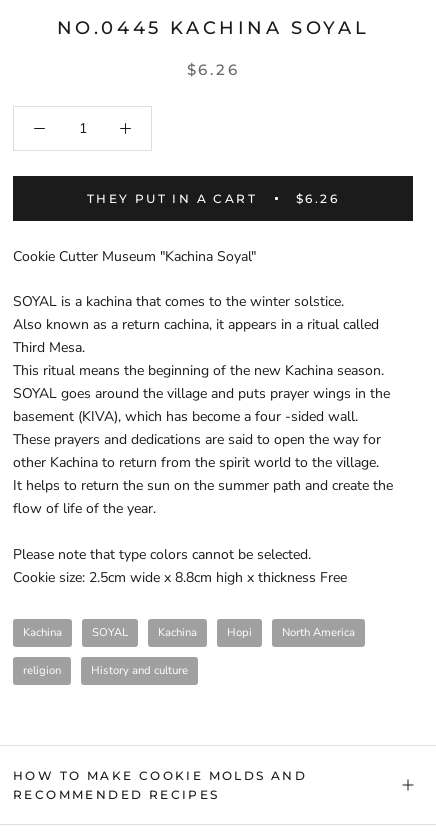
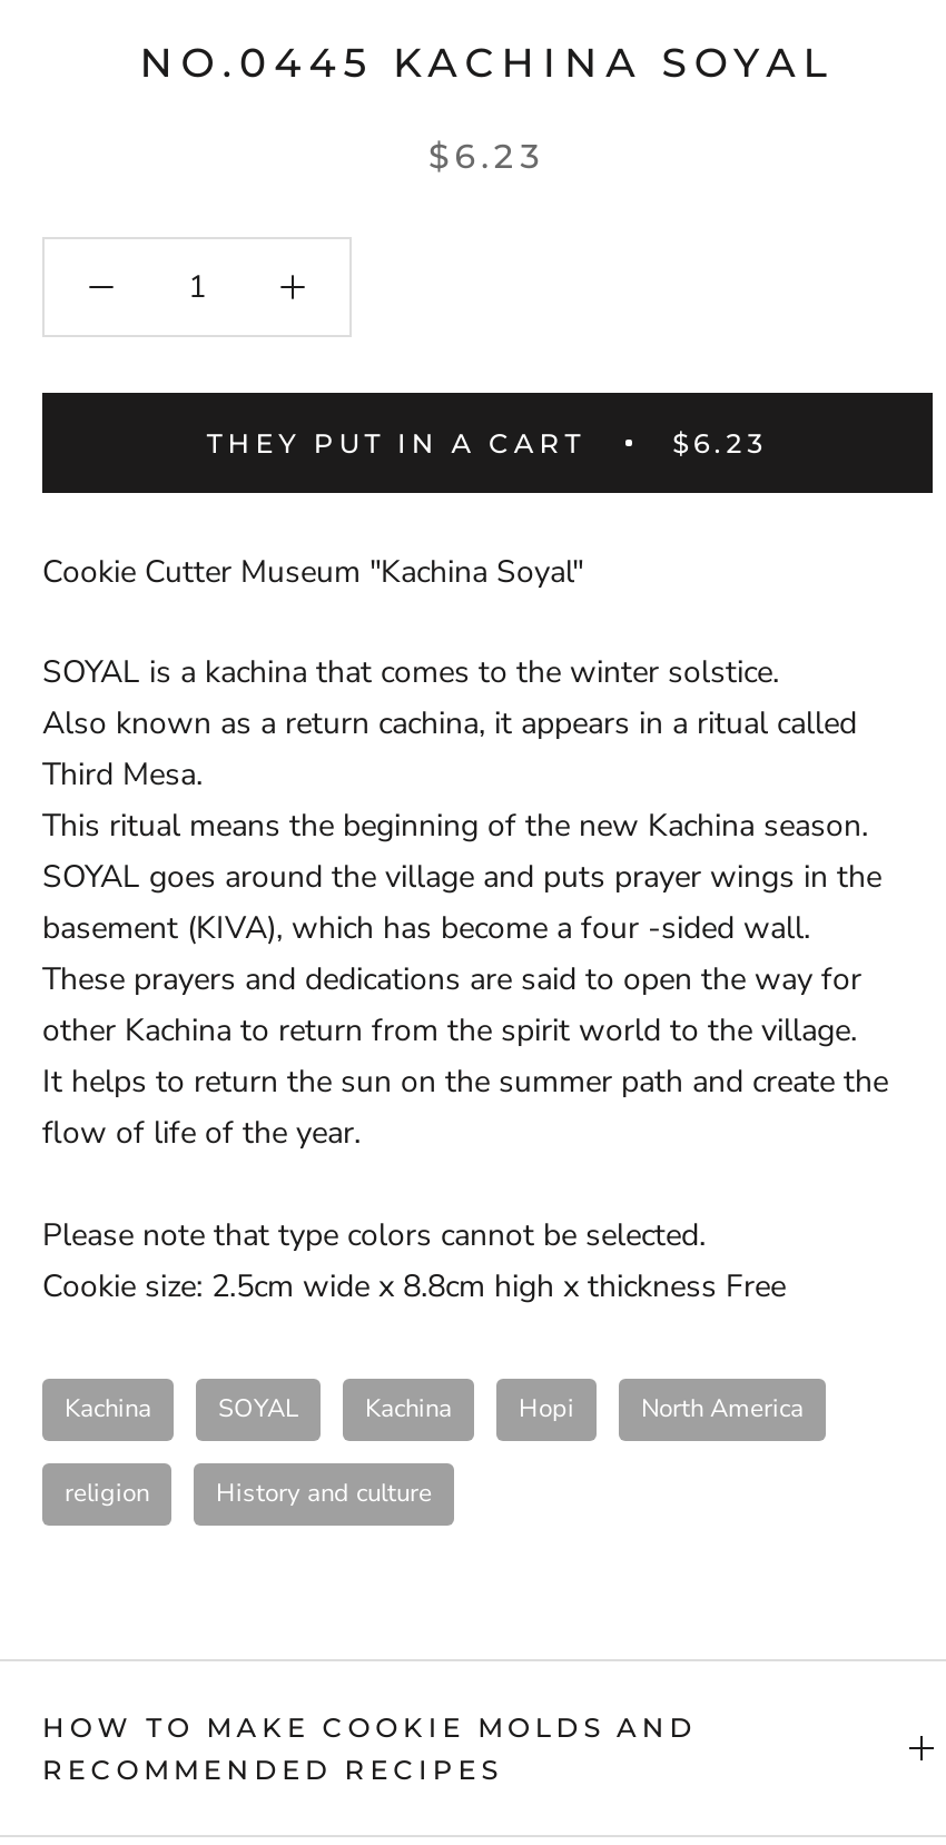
[186,60,239,79] $6.26 -> [428,135,546,177] $6.23
[296,191,339,206] $6.26 -> [672,426,768,460] $6.23

